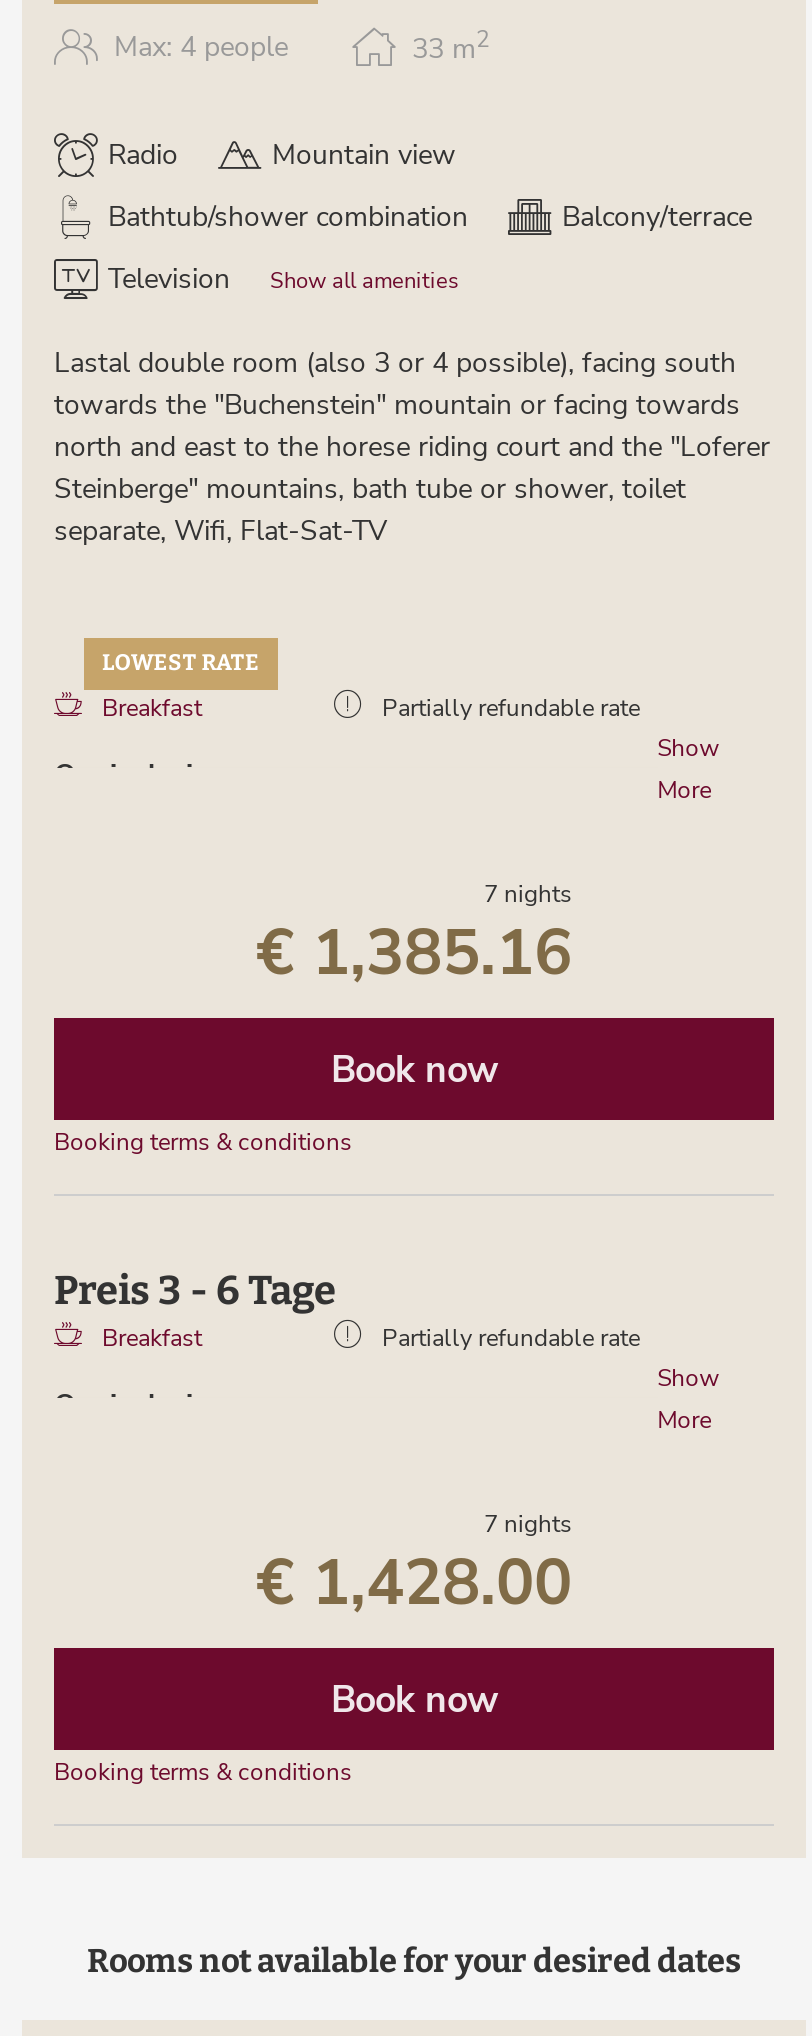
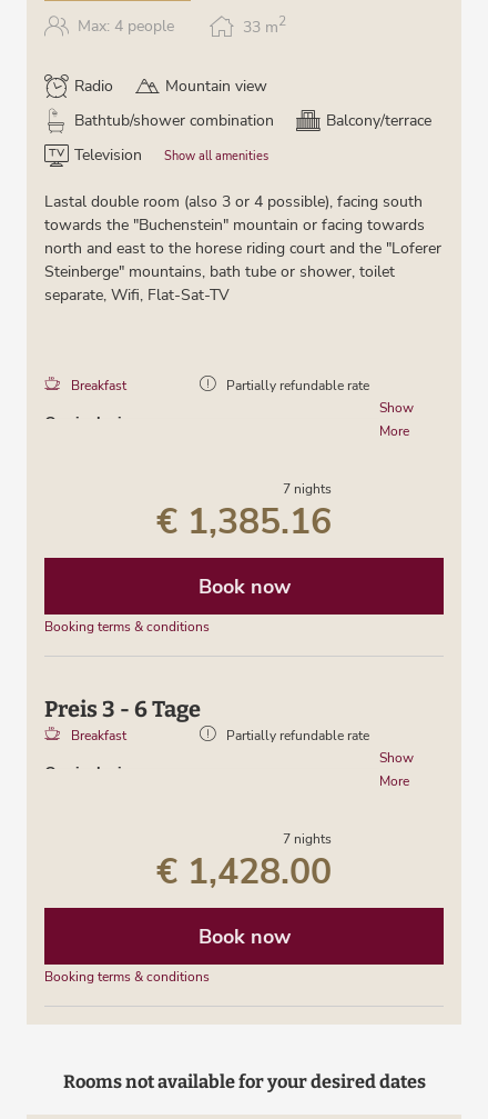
[102,650,260,676] LOWEST RATE -> none

